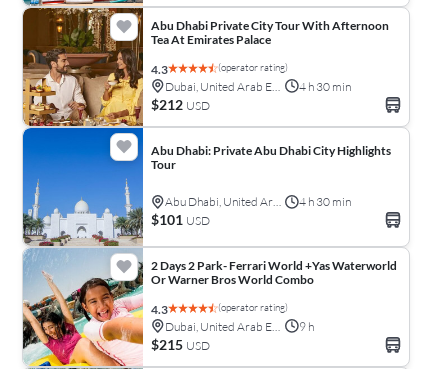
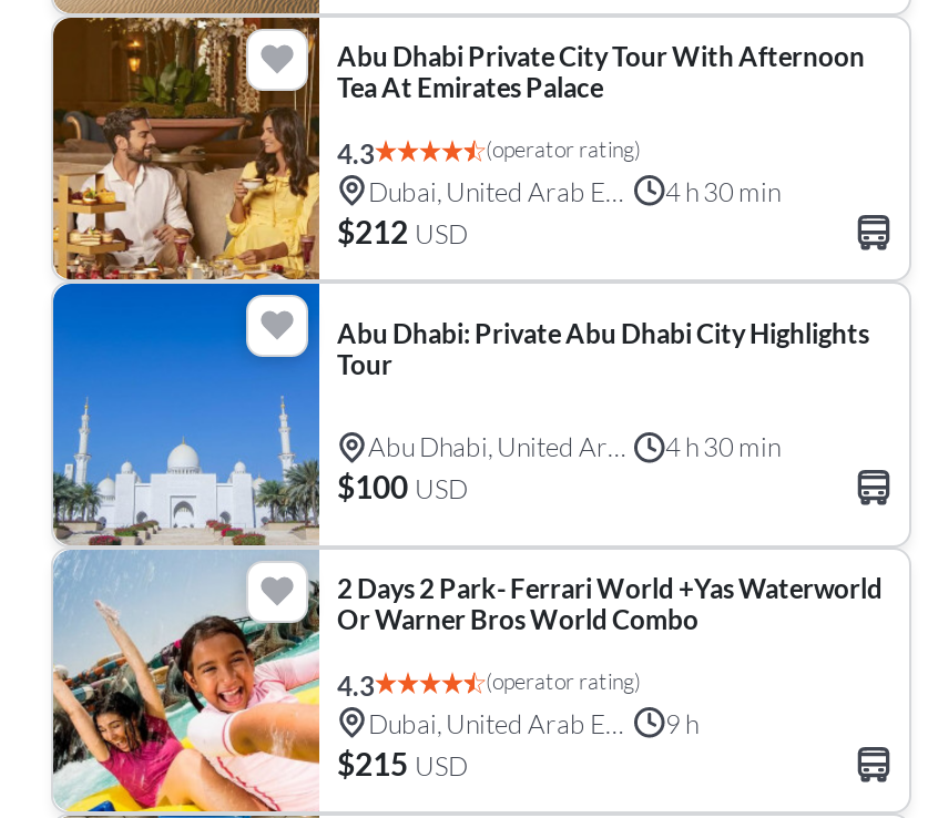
[151,211,210,228] $101 USD -> [337,468,468,505] $100 USD

